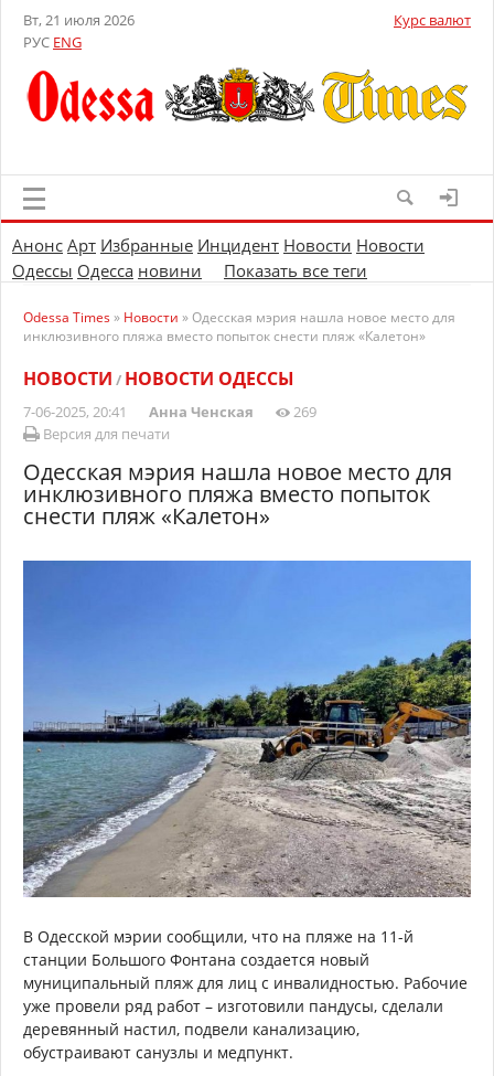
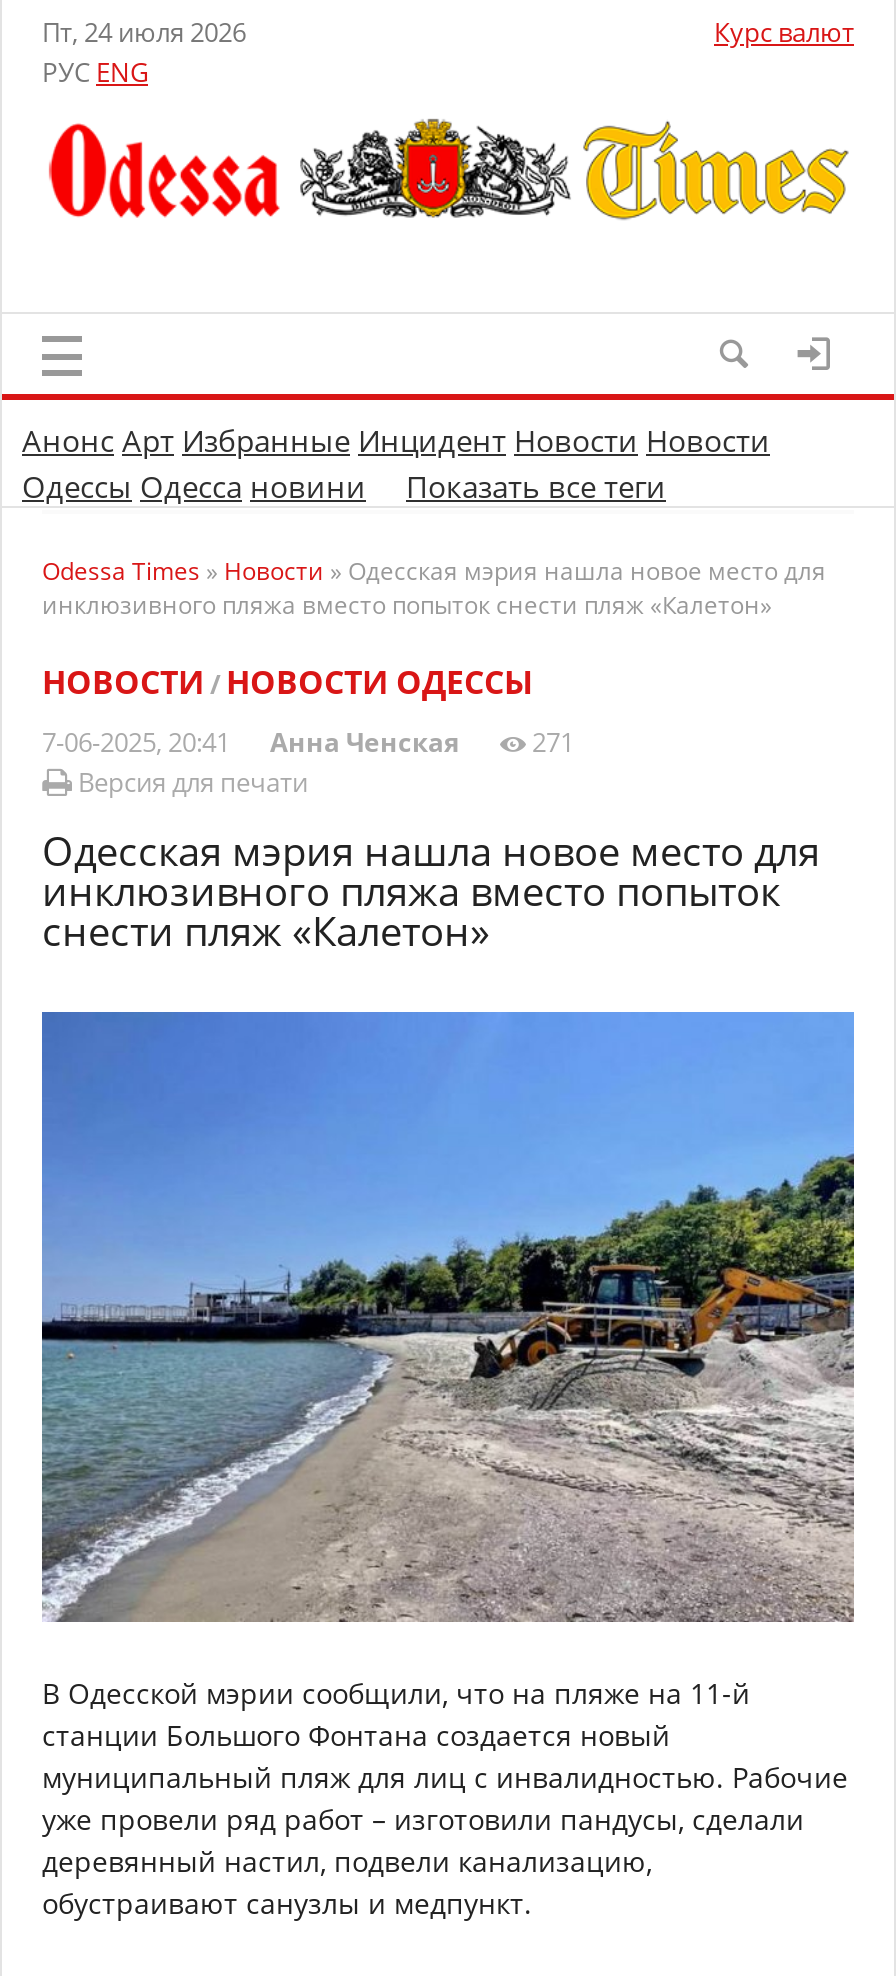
[23,10,135,30] Вт, 21 июля 2026 -> [42,14,246,50] Пт, 24 июля 2026
[23,402,316,422] 7-06-2025, 20:41 Анна Ченская 269 -> [42,724,574,760] 7-06-2025, 20:41 Анна Ченская 271

